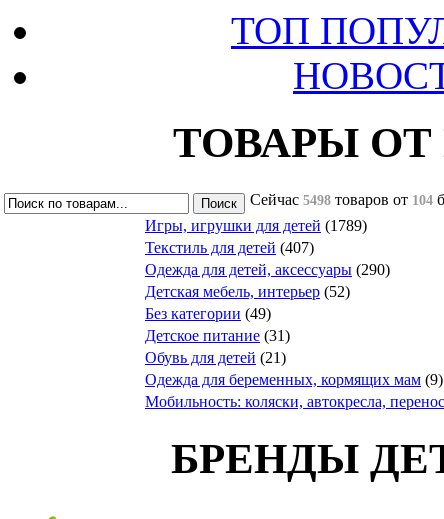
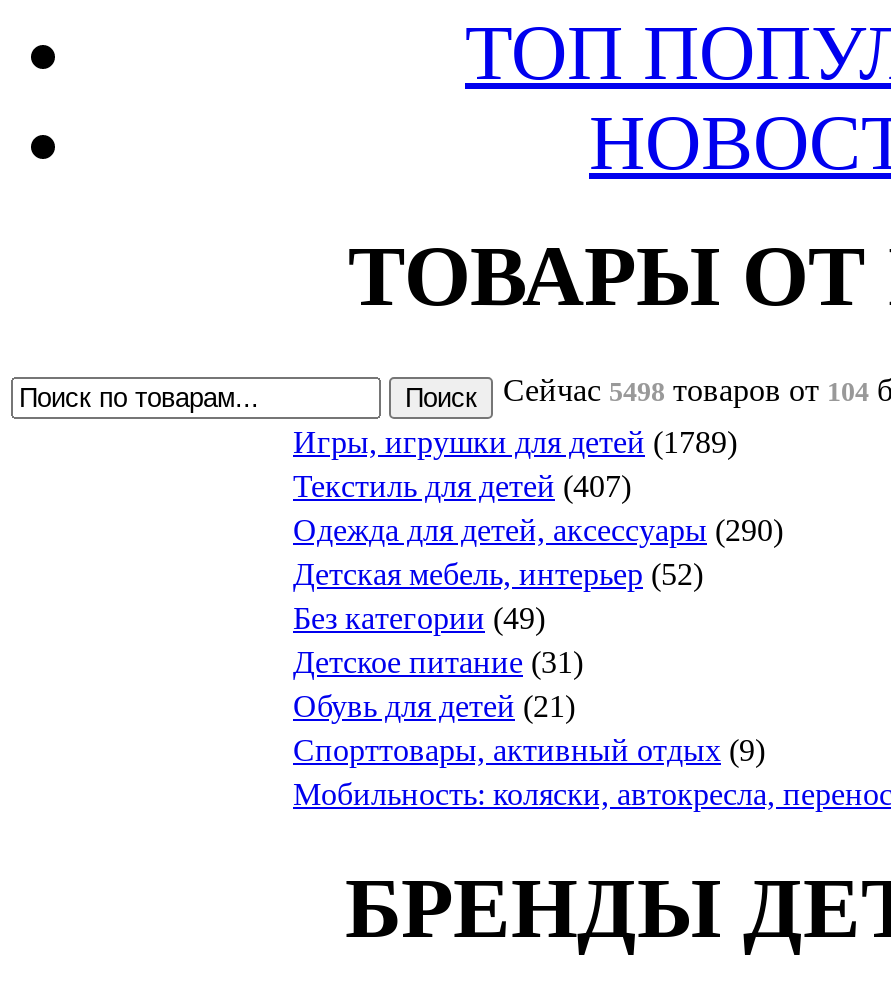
[145,371,443,388] Одежда для беременных, кормящих мам (9) -> [293,732,765,766] Спорттовары, активный отдых (9)

